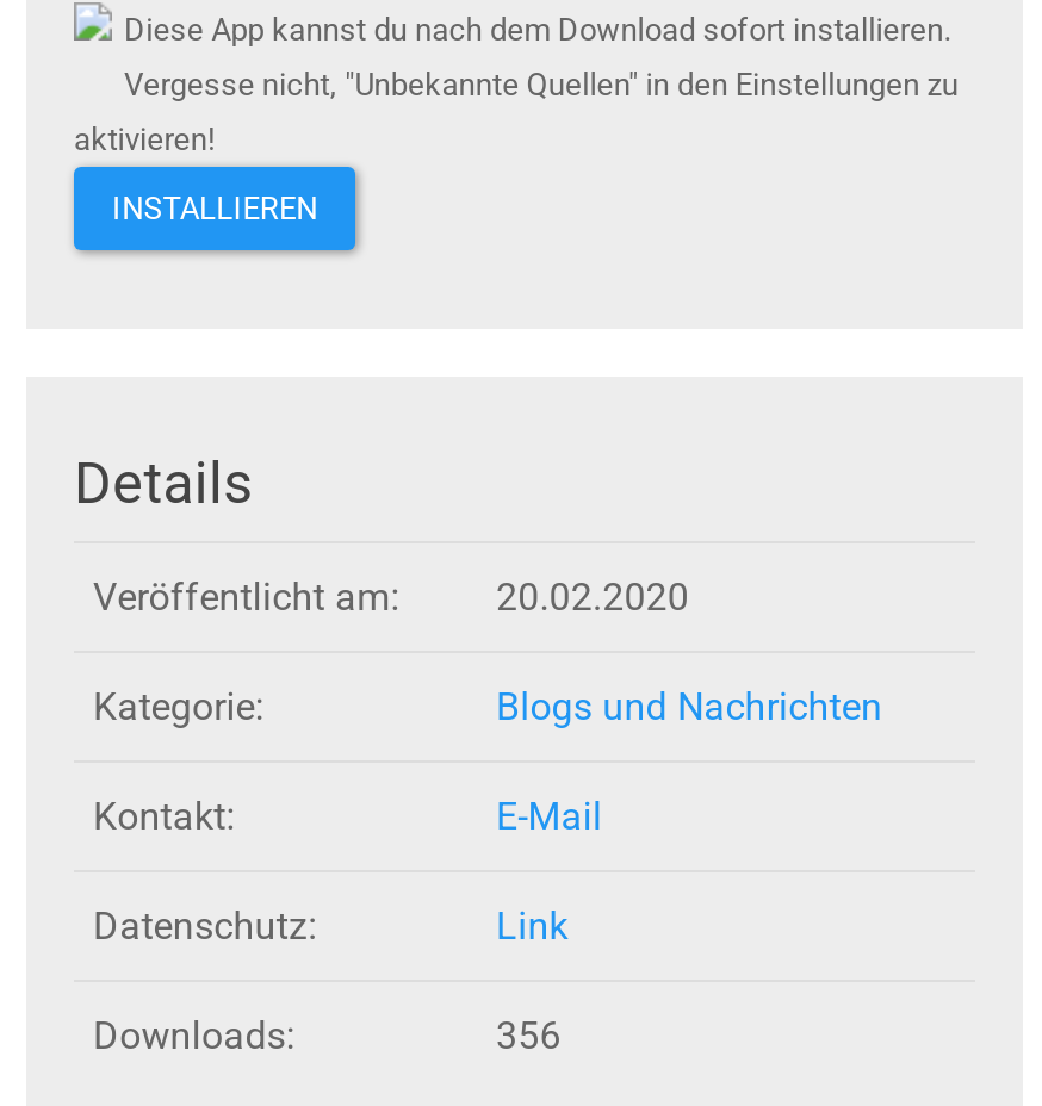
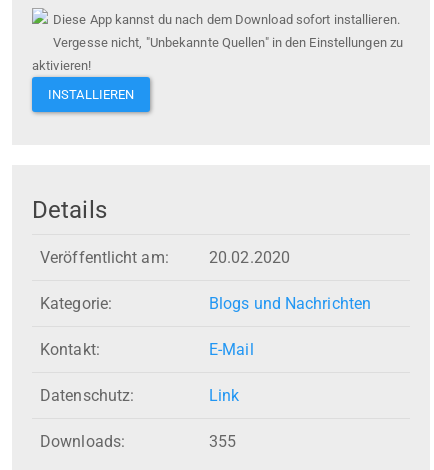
[496,1013,561,1059] 356 -> [209,432,236,451] 355

